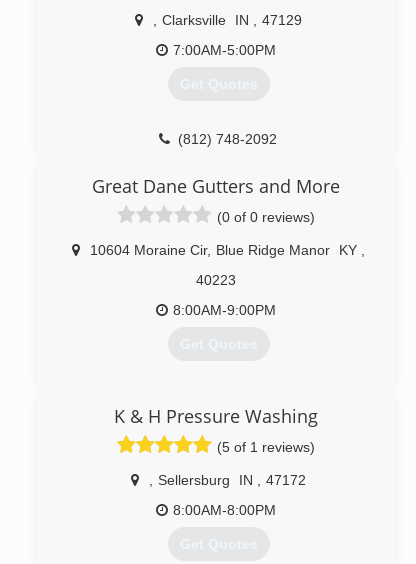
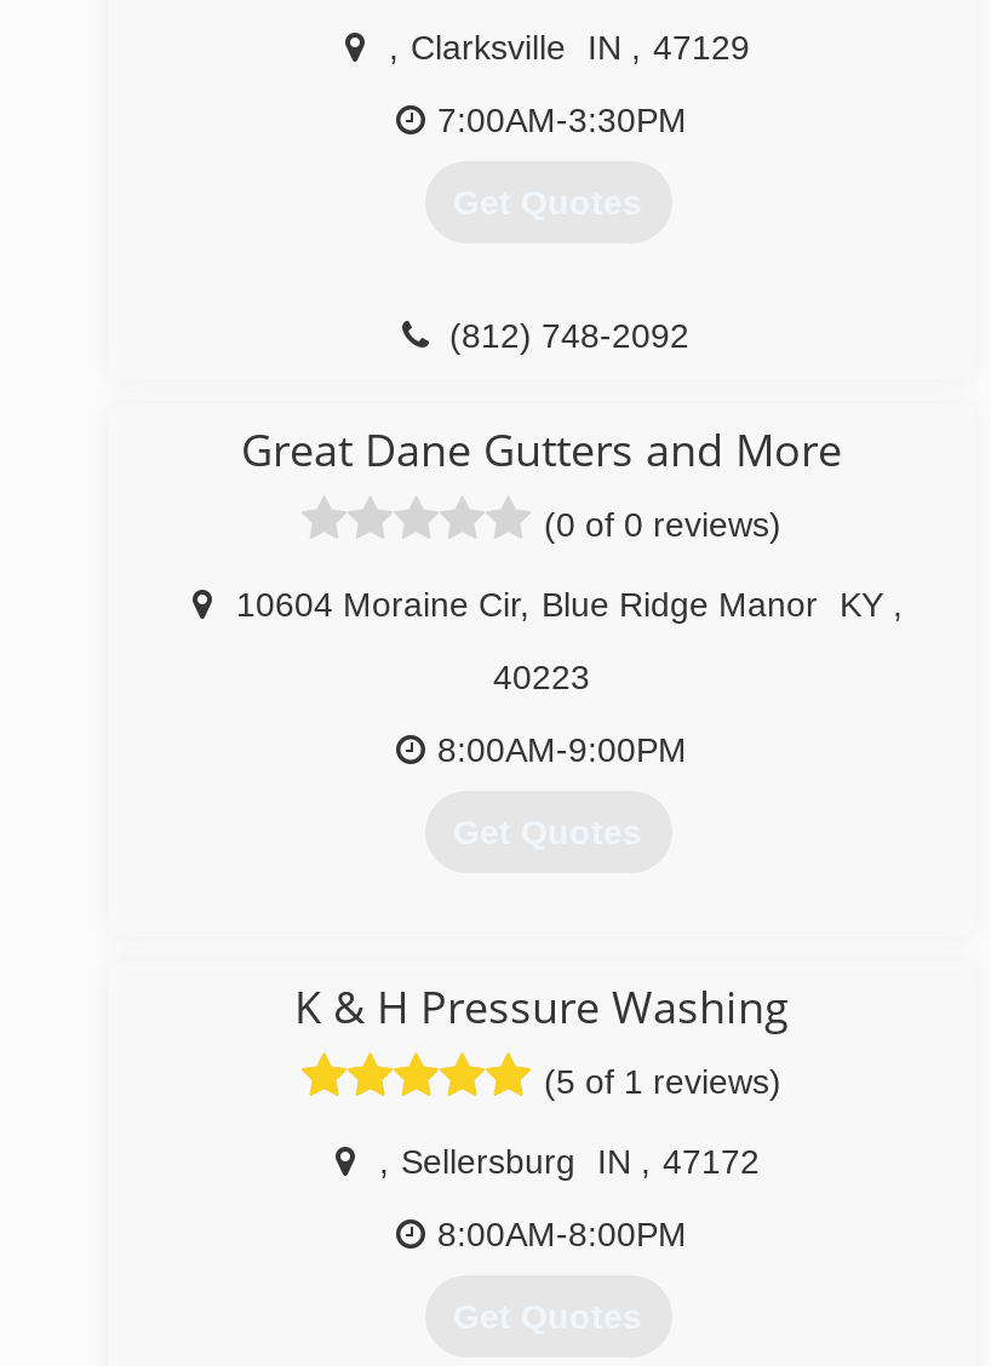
[173,42,276,58] 7:00AM-5:00PM -> [437,101,687,139] 7:00AM-3:30PM

